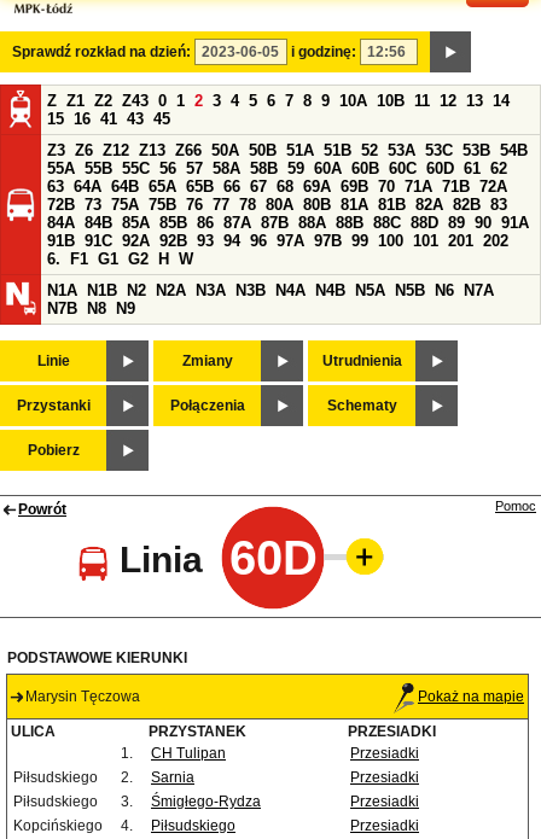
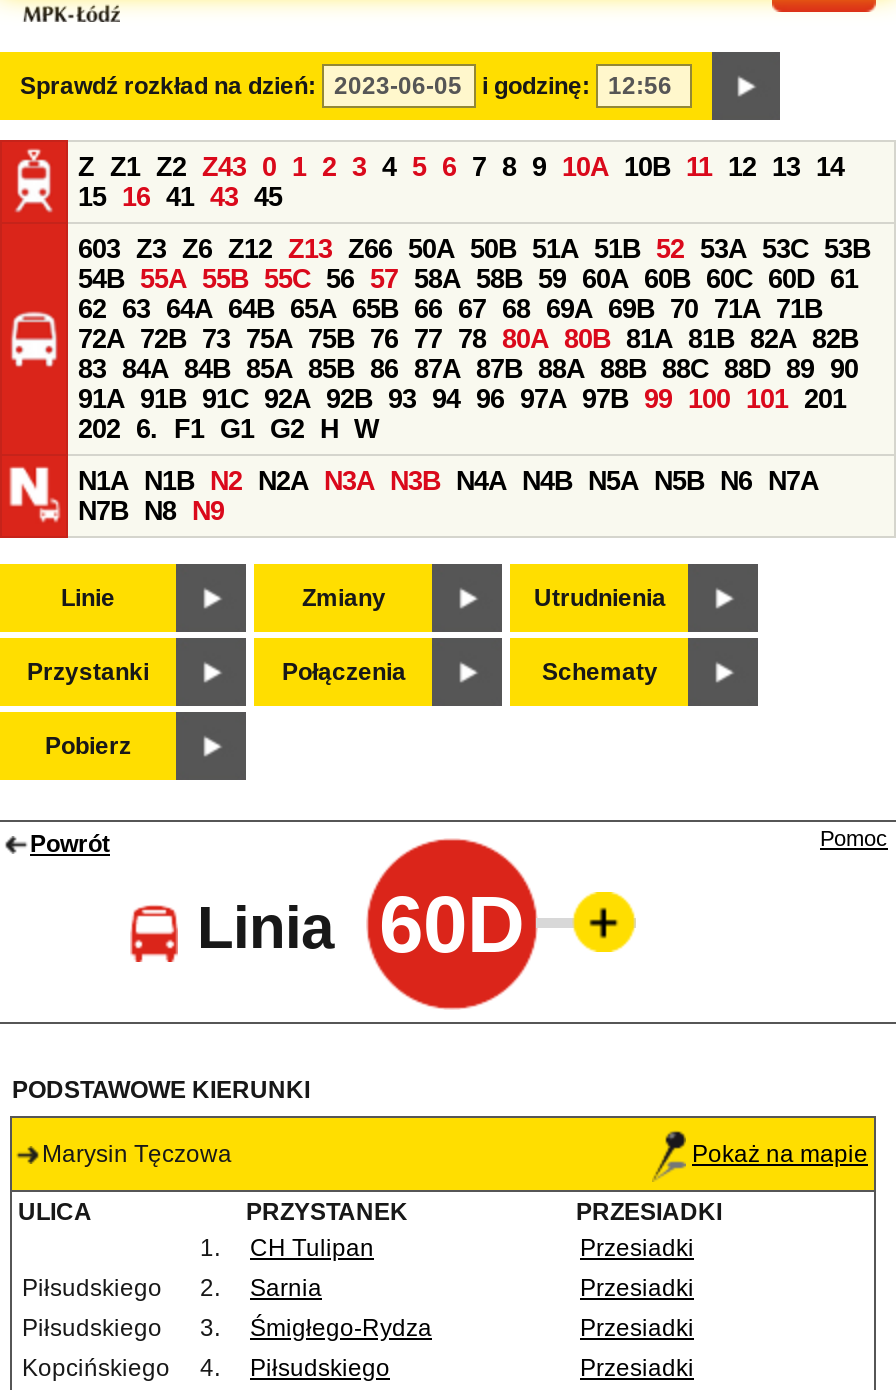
[47,141,529,268] Z3 Z6 Z12 Z13 Z66 50A 50B 51A 51B 52 53A 53C 53B 54B | 55A 55B 55C 56 57 58A 58B 59 60A 60B 60C 60D 61 62 | 63 64A 64B 65A 65B 66 67 68 69A 69B 70 71A 71B 72A | 72B 73 75A 75B 76 77 78 80A 80B 81A 81B 82A 82B 83 | 84A 84B 85A 85B 86 87A 87B 88A 88B 88C 88D 89 90 91A | 91B 91C 92A 92B 93 94 96 97A 97B 99 100 101 201 202 | 6. F1 G1 G2 H W -> [78,234,870,444] 603 Z3 Z6 Z12 Z13 Z66 50A 50B 51A 51B 52 53A 53C 53B | 54B 55A 55B 55C 56 57 58A 58B 59 60A 60B 60C 60D 61 | 62 63 64A 64B 65A 65B 66 67 68 69A 69B 70 71A 71B | 72A 72B 73 75A 75B 76 77 78 80A 80B 81A 81B 82A 82B | 83 84A 84B 85A 85B 86 87A 87B 88A 88B 88C 88D 89 90 | 91A 91B 91C 92A 92B 93 94 96 97A 97B 99 100 101 201 | 202 6. F1 G1 G2 H W

